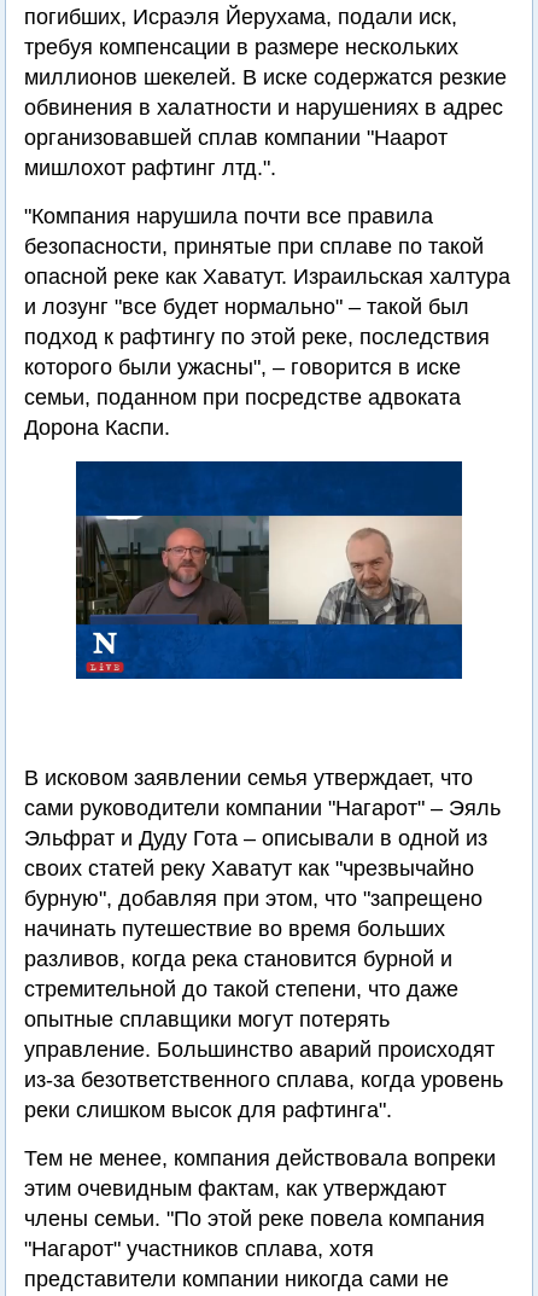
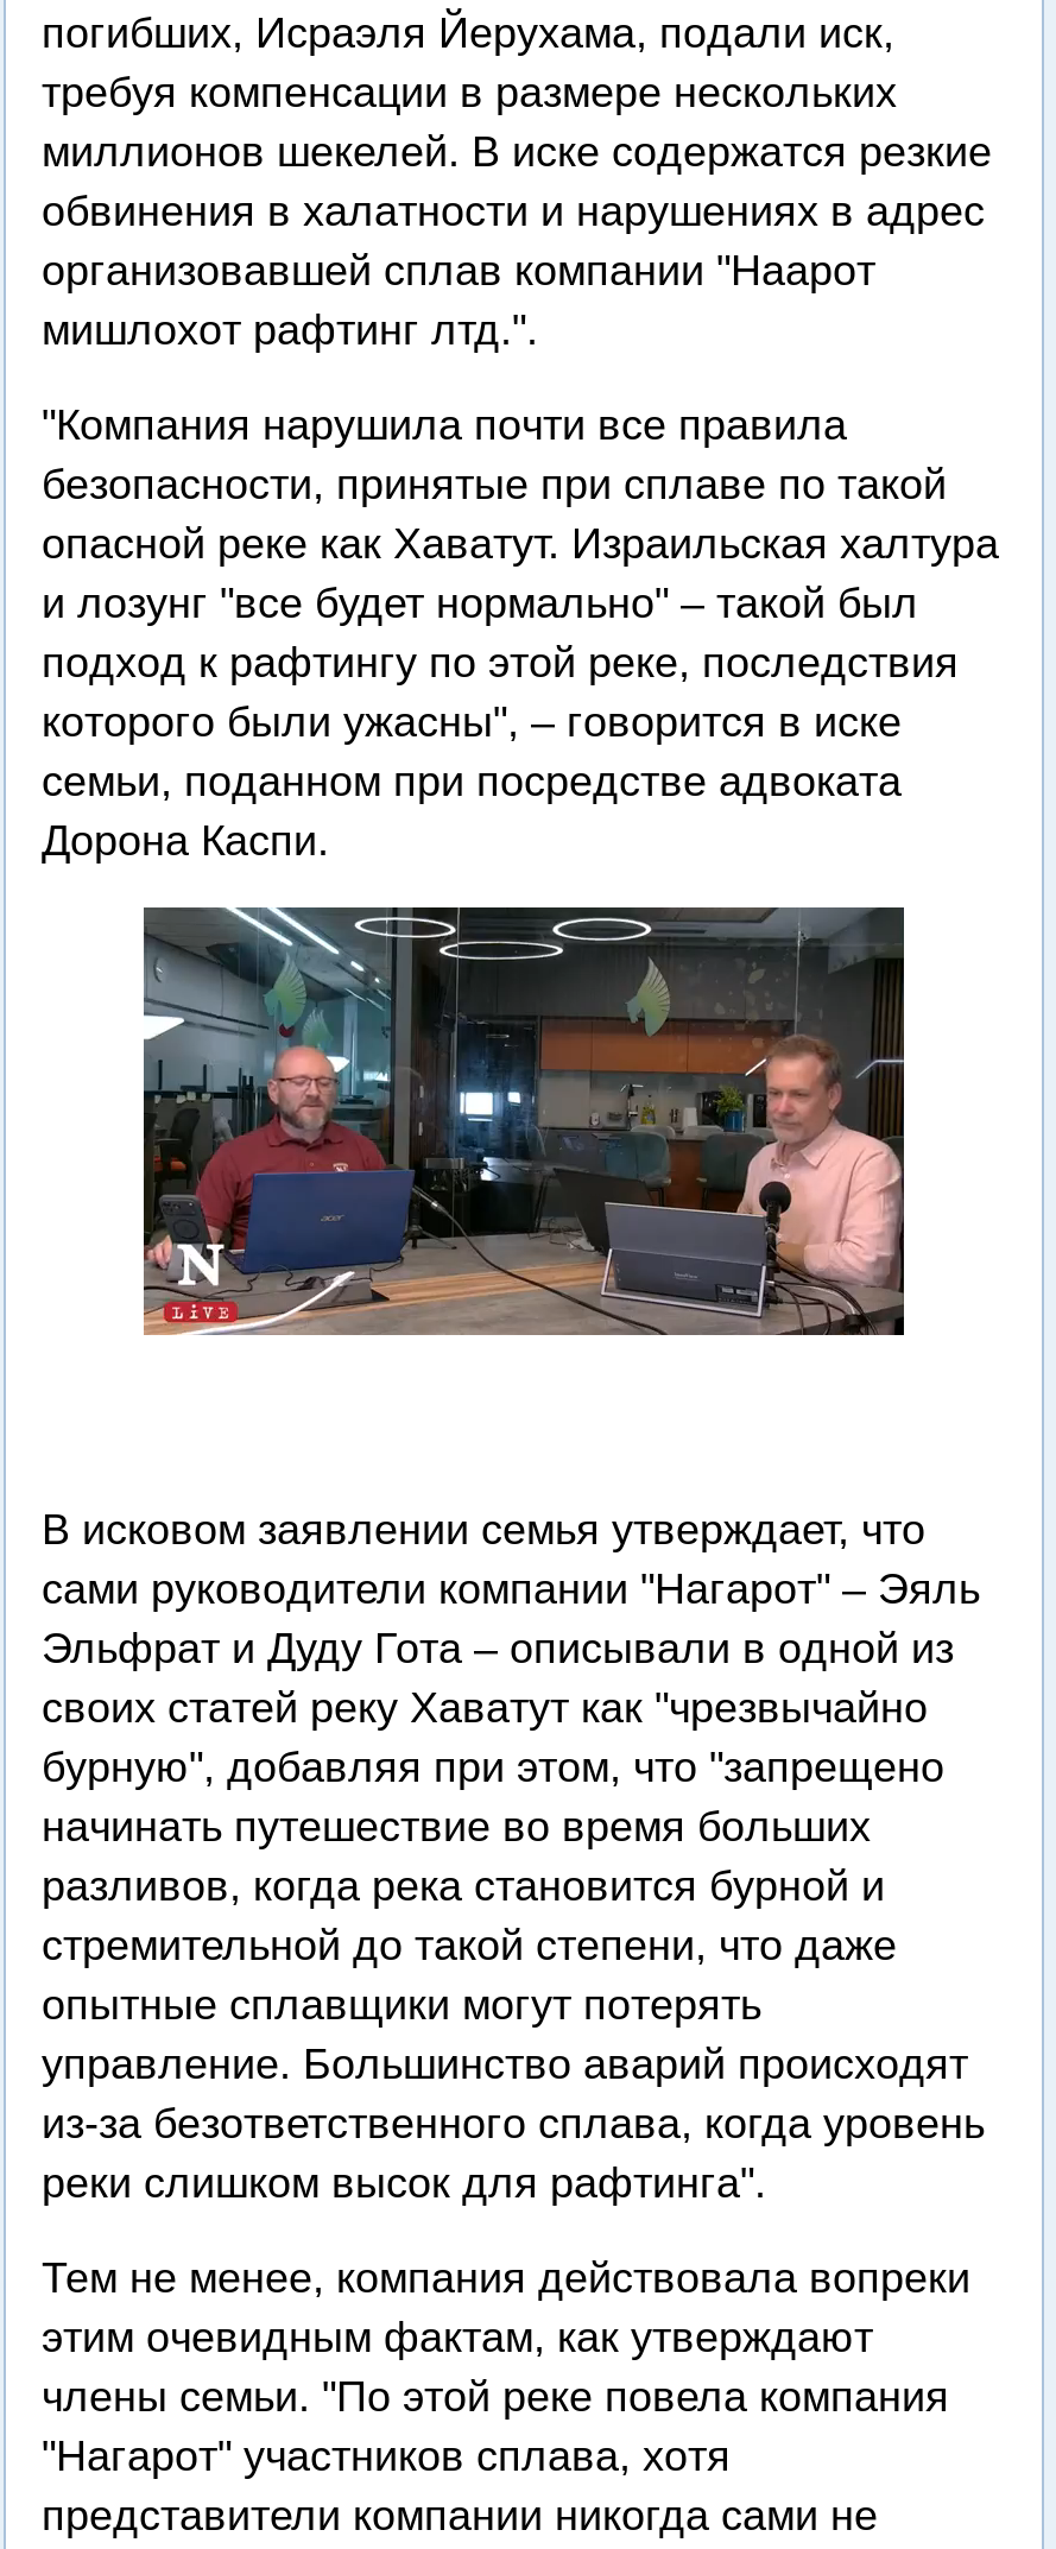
[75,460,463,680] [image] -> [141,905,906,1337] [image]

